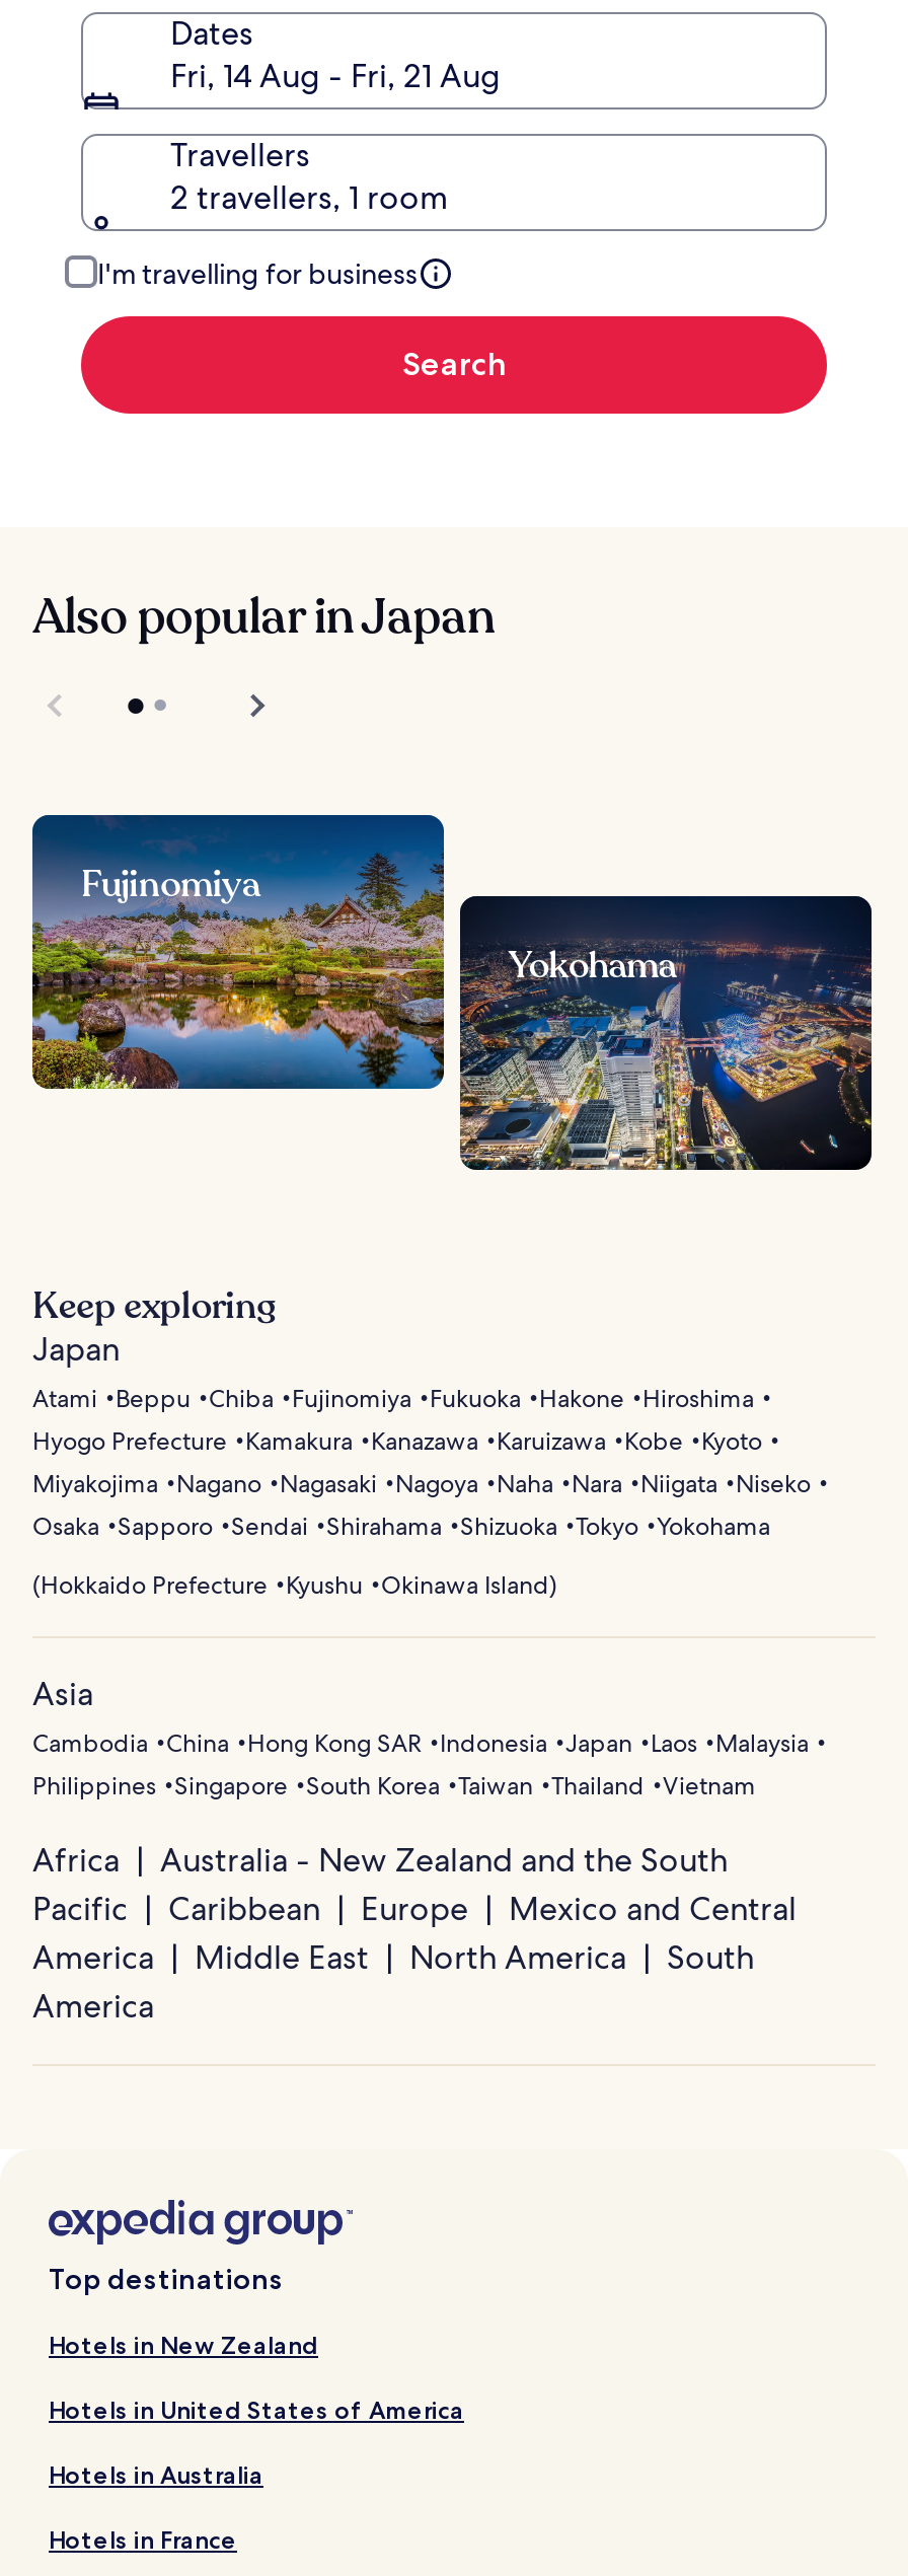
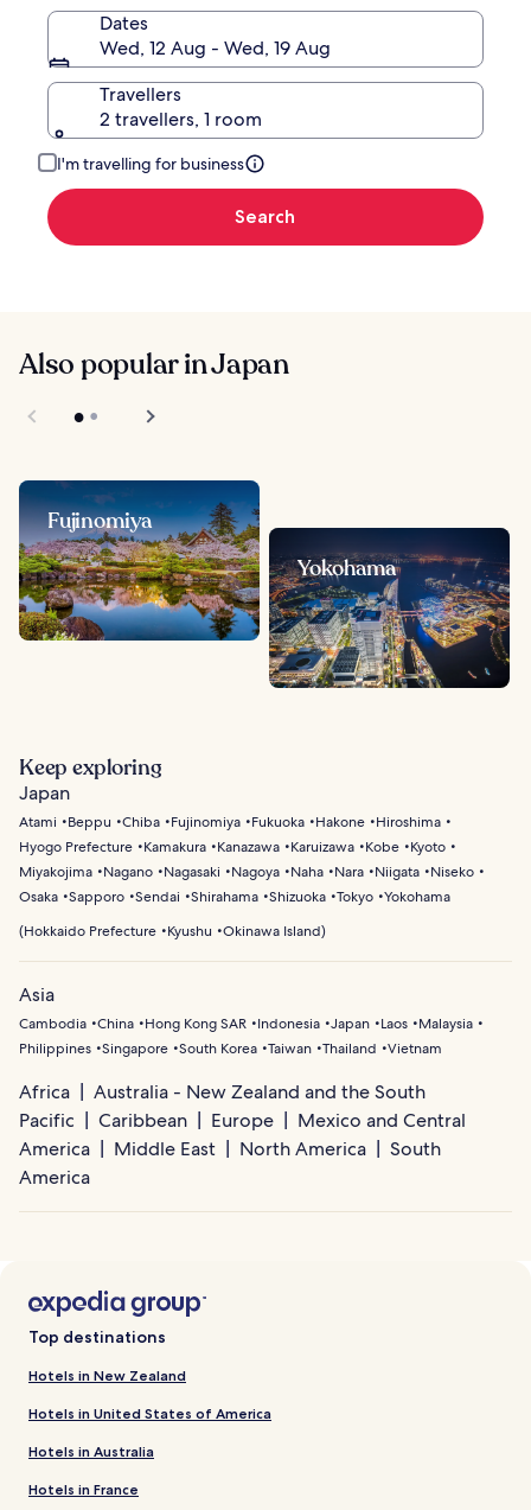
[170,54,501,97] Fri, 14 Aug - Fri, 21 Aug -> [100,35,331,60] Wed, 12 Aug - Wed, 19 Aug

